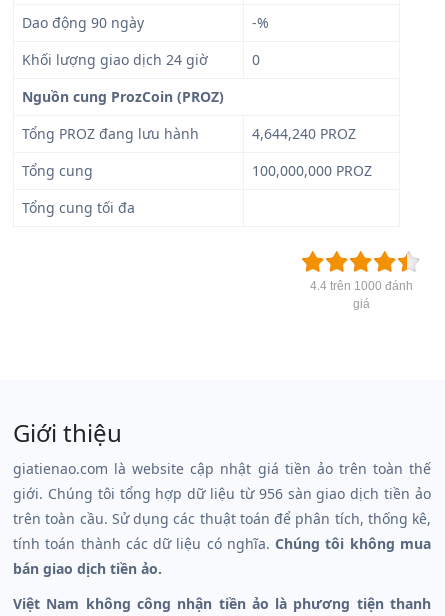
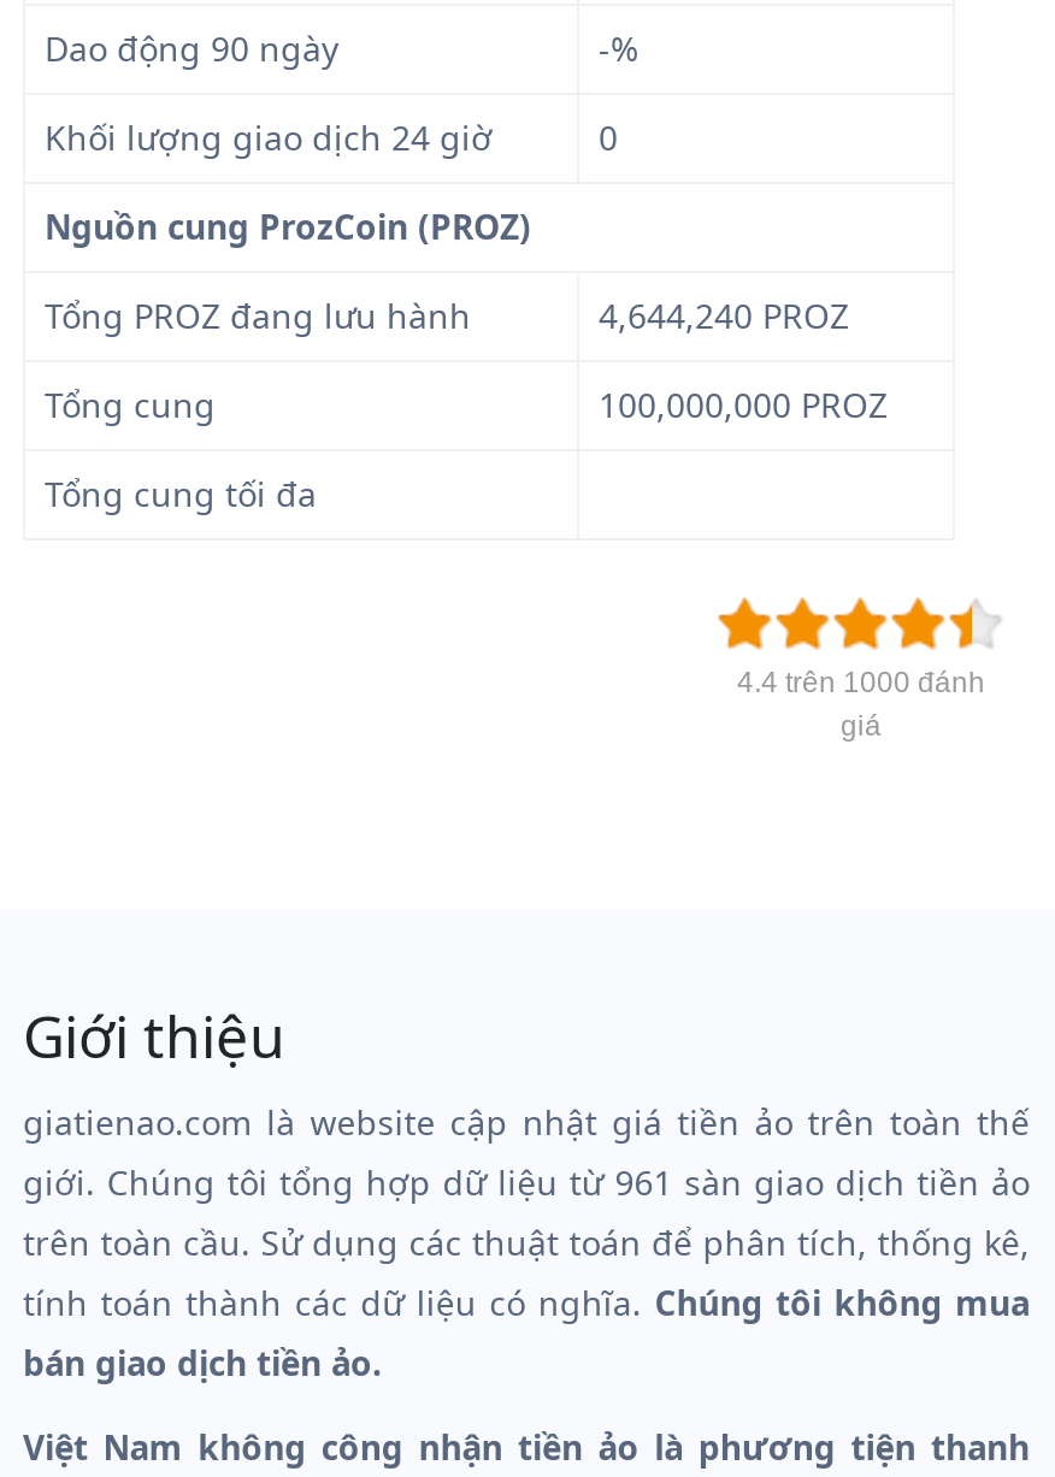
[13,484,431,503] giới. Chúng tôi tổng hợp dữ liệu từ 956 sàn giao dịch tiền ảo -> [23,1158,1030,1204] giới. Chúng tôi tổng hợp dữ liệu từ 961 sàn giao dịch tiền ảo

